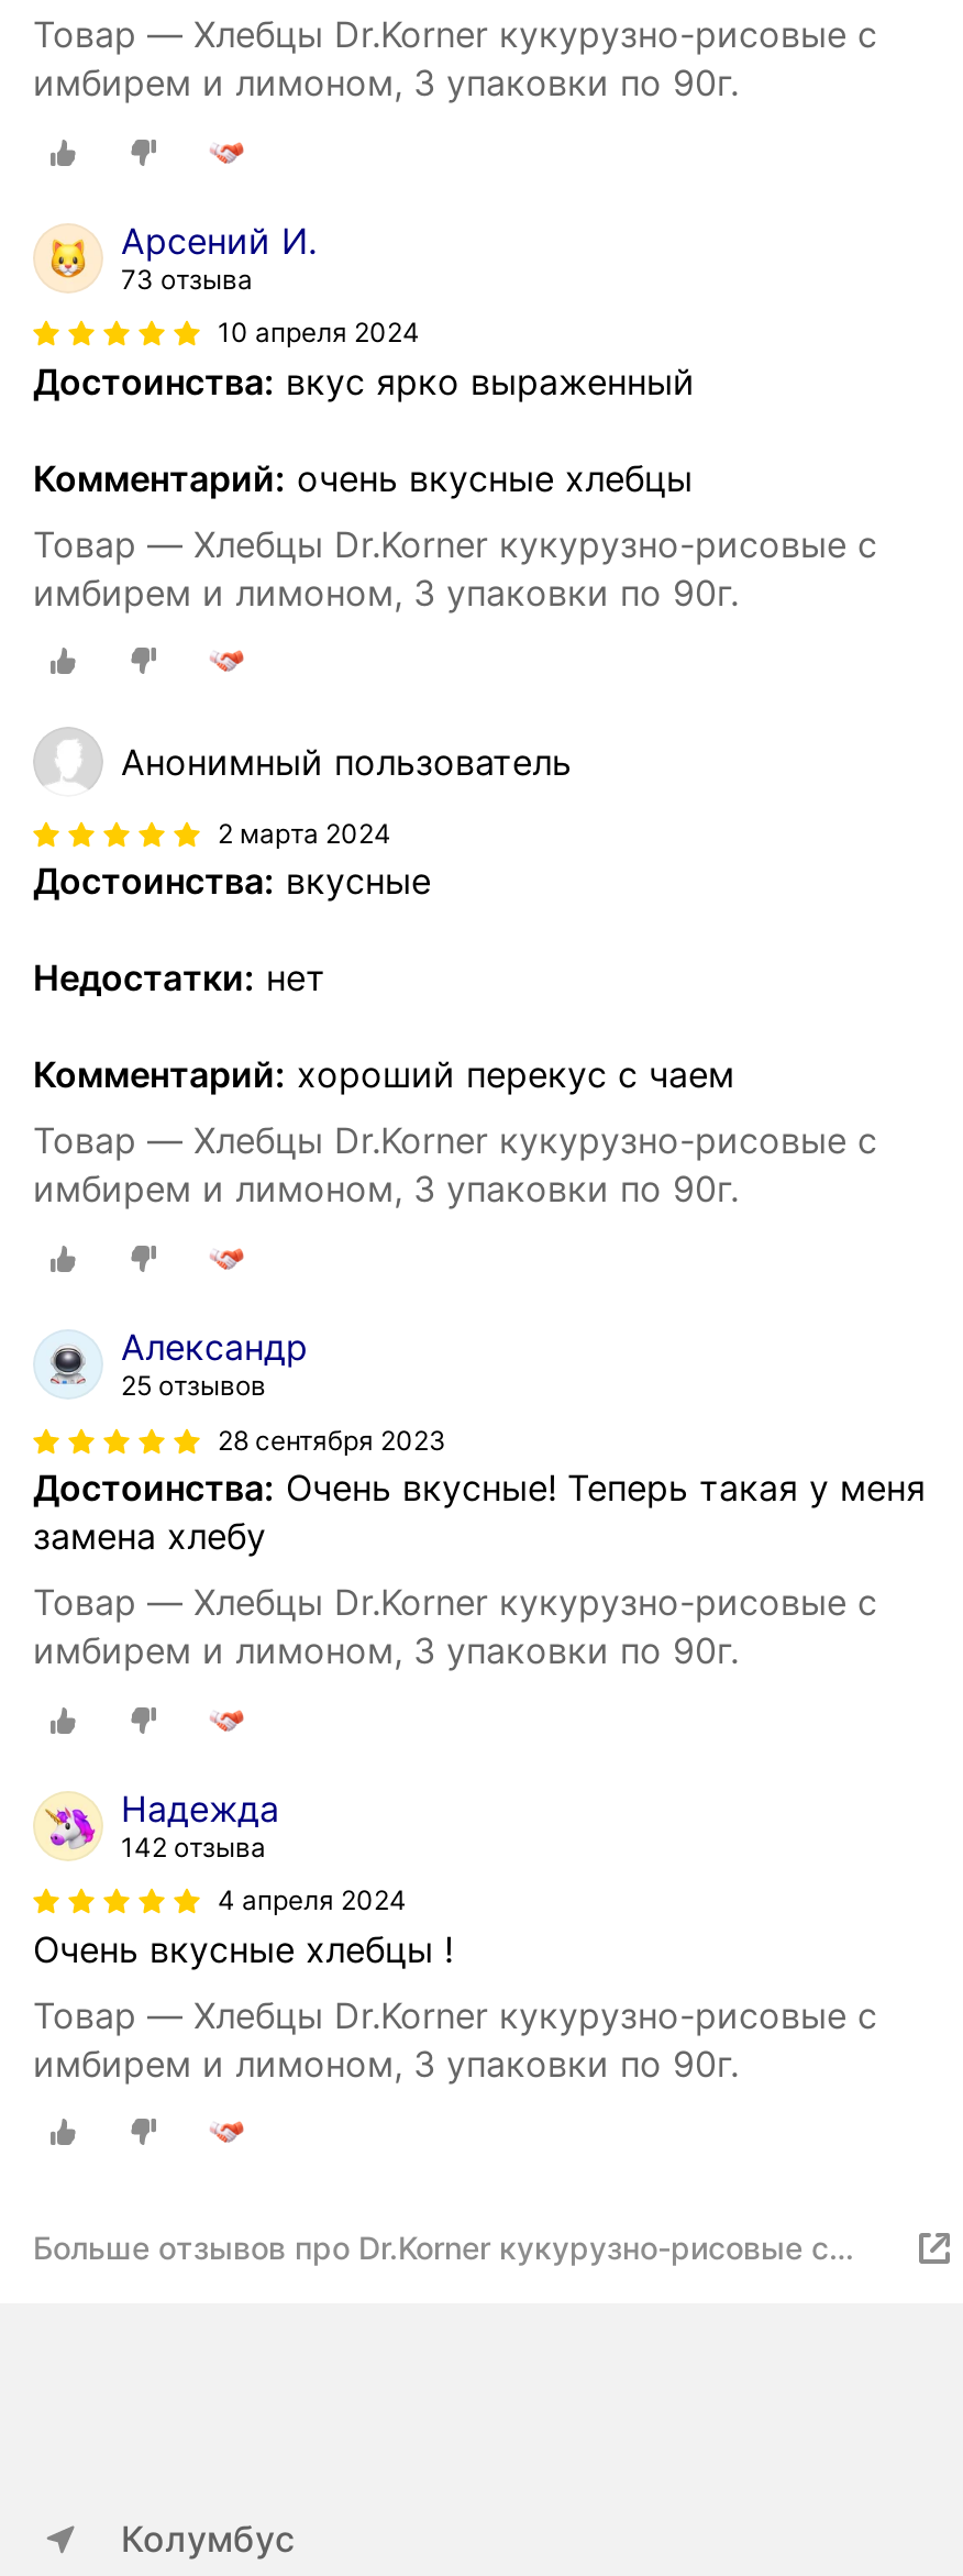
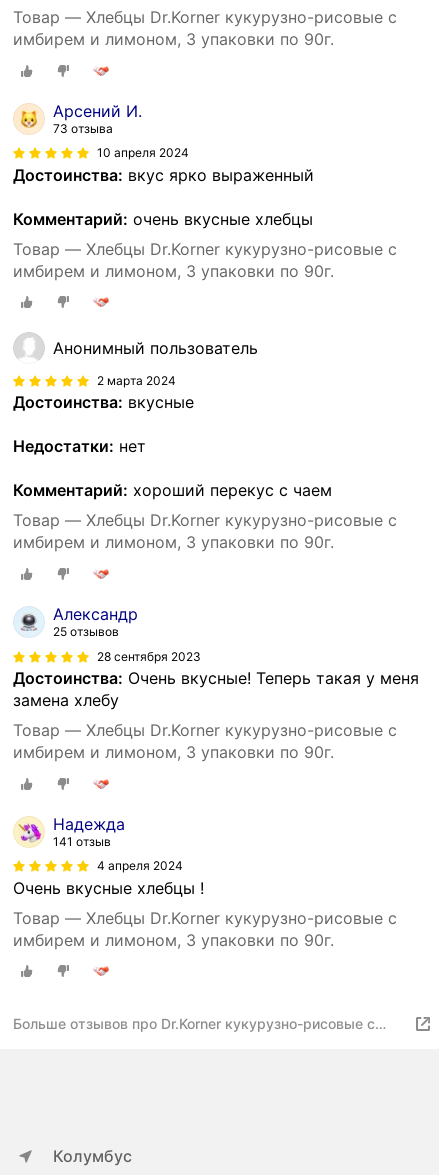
[121,1830,266,1863] 142 отзыва -> [53,834,111,849] 141 отзыв

